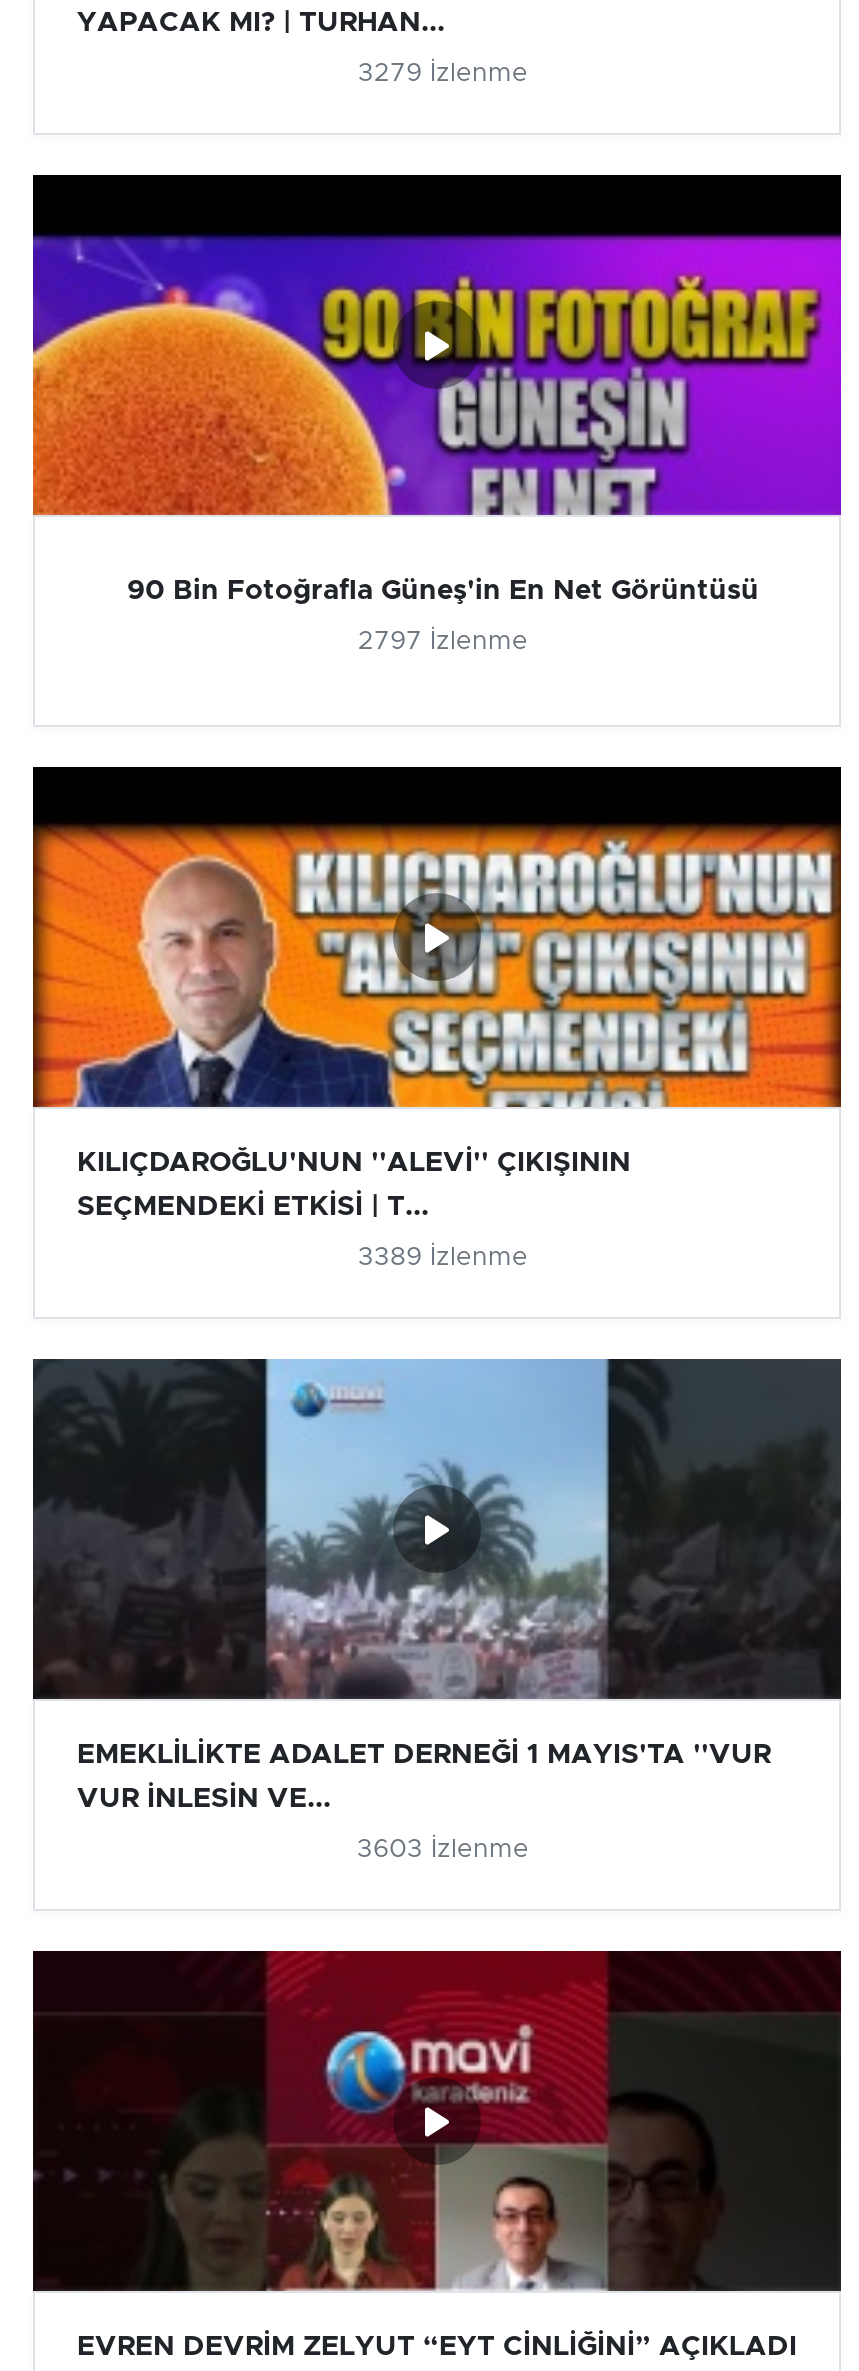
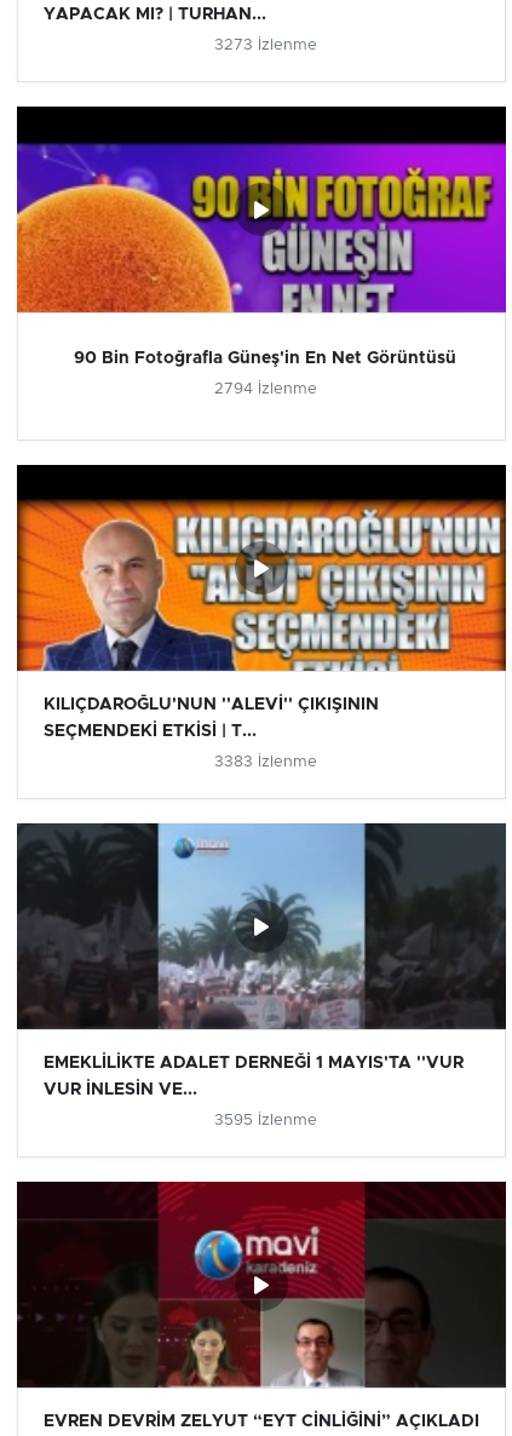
[358,61,528,87] 3279 İzlenme -> [214,38,317,53] 3273 İzlenme
[358,629,528,655] 2797 İzlenme -> [214,381,317,397] 2794 İzlenme
[358,1245,528,1271] 3389 İzlenme -> [214,754,317,770] 3383 İzlenme
[357,1837,529,1863] 3603 İzlenme -> [214,1113,317,1128] 3595 İzlenme

